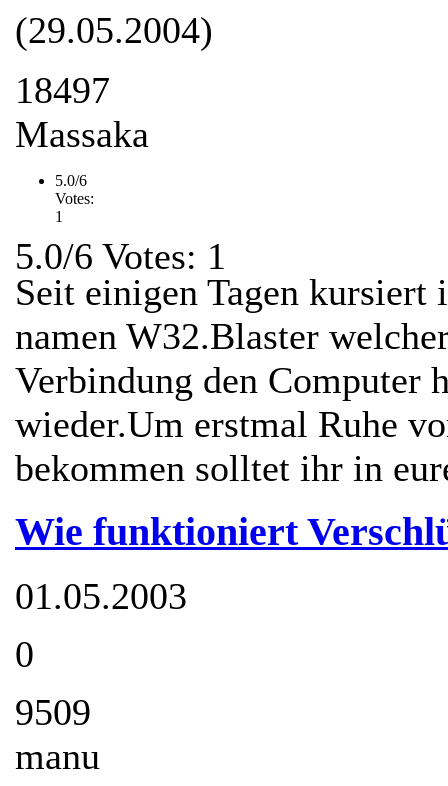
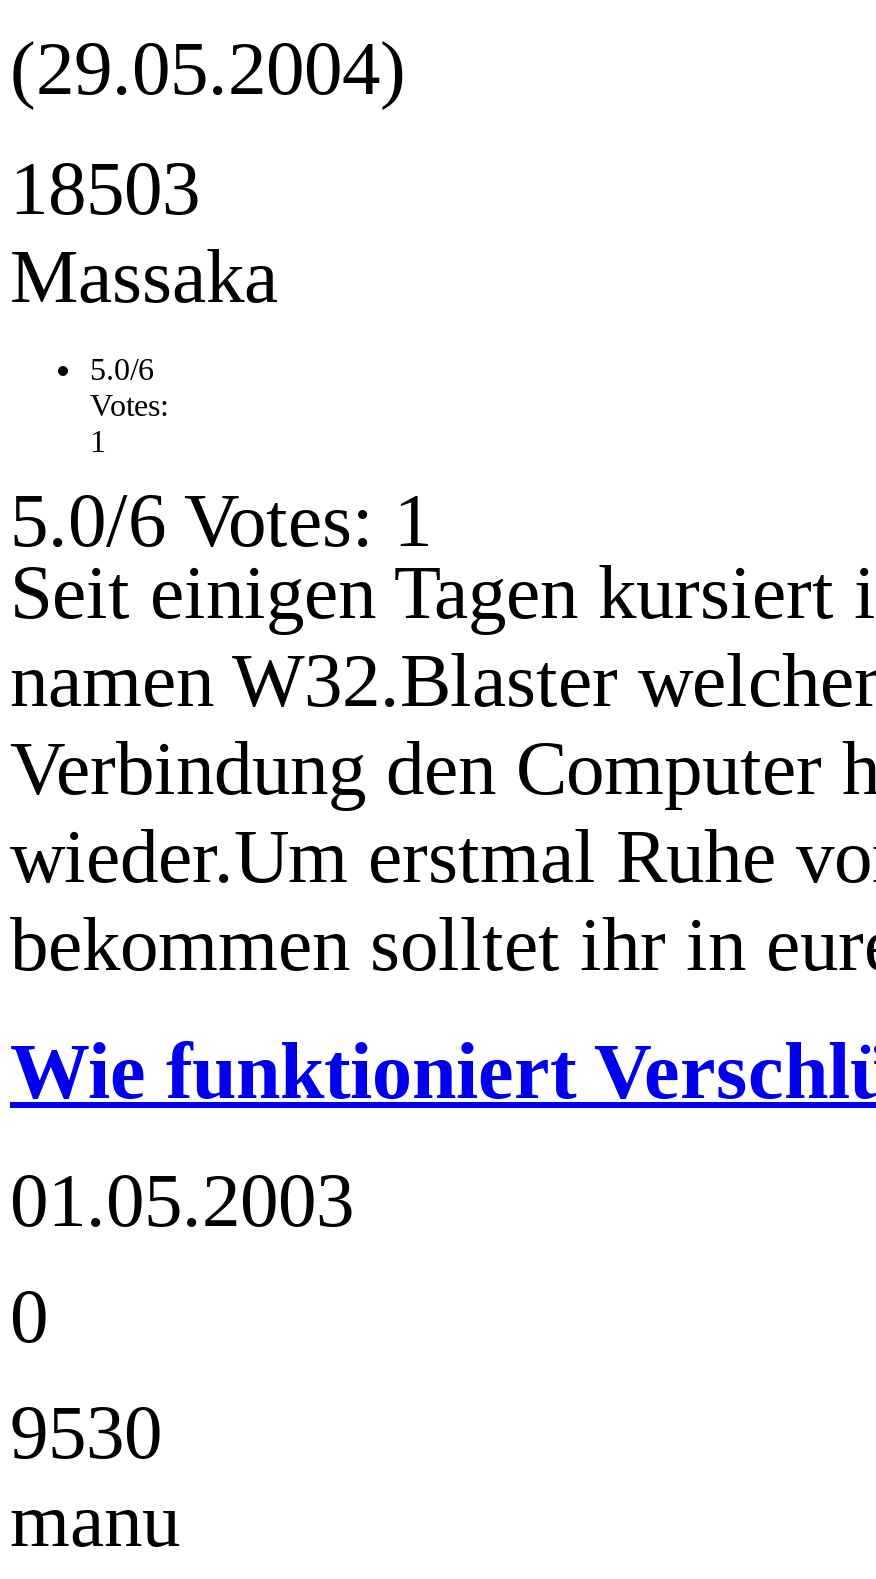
[15,69,110,111] 18497 -> [10,146,200,230] 18503
[15,690,91,732] 9509 -> [10,1389,162,1473] 9530

